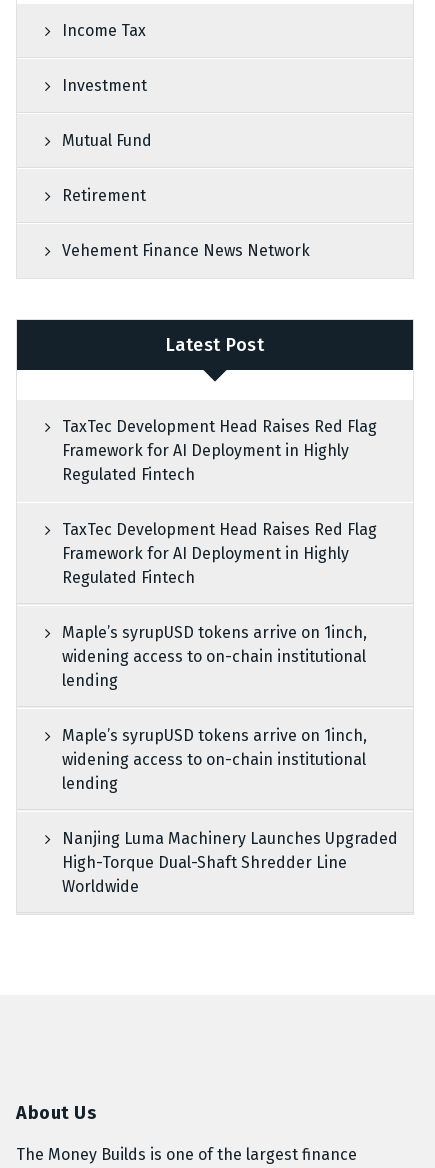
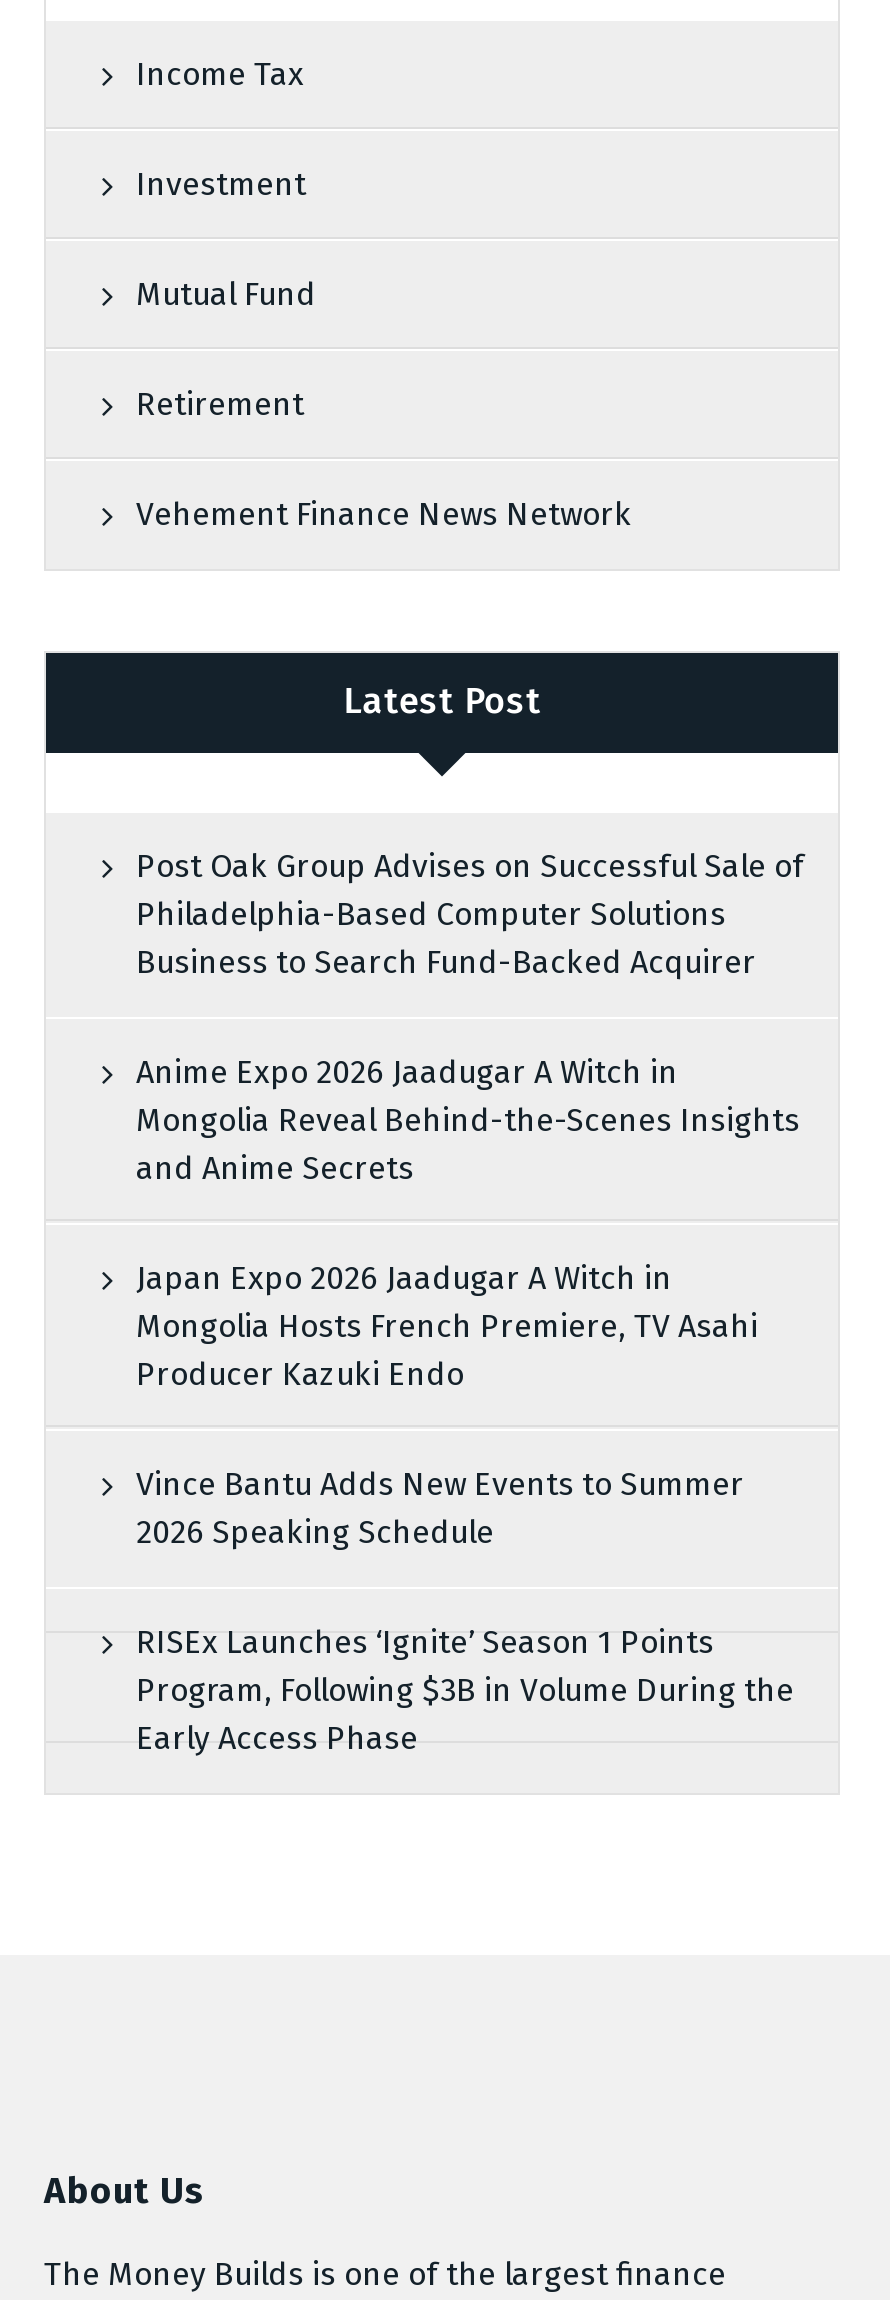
[62,417,377,484] TaxTec Development Head Raises Red Flag | Framework for AI Deployment in Highly | Regulated Fintech -> [136,847,804,981] Post Oak Group Advises on Successful Sale of | Philadelphia-Based Computer Solutions | Business to Search Fund-Backed Acquirer
[62,520,377,587] TaxTec Development Head Raises Red Flag | Framework for AI Deployment in Highly | Regulated Fintech -> [136,1053,800,1187] Anime Expo 2026 Jaadugar A Witch in | Mongolia Reveal Behind-the-Scenes Insights | and Anime Secrets
[62,623,367,690] Maple’s syrupUSD tokens arrive on 1inch, | widening access to on-chain institutional | lending -> [136,1259,758,1393] Japan Expo 2026 Jaadugar A Witch in | Mongolia Hosts French Premiere, TV Asahi | Producer Kazuki Endo
[62,726,367,793] Maple’s syrupUSD tokens arrive on 1inch, | widening access to on-chain institutional | lending -> [136,1465,744,1551] Vince Bantu Adds New Events to Summer | 2026 Speaking Schedule
[62,829,398,896] Nanjing Luma Machinery Launches Upgraded | High-Torque Dual-Shaft Shredder Line | Worldwide -> [136,1623,794,1757] RISEx Launches ‘Ignite’ Season 1 Points | Program, Following $3B in Volume During the | Early Access Phase

